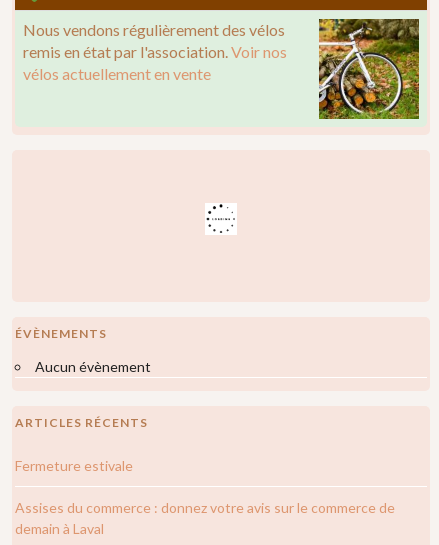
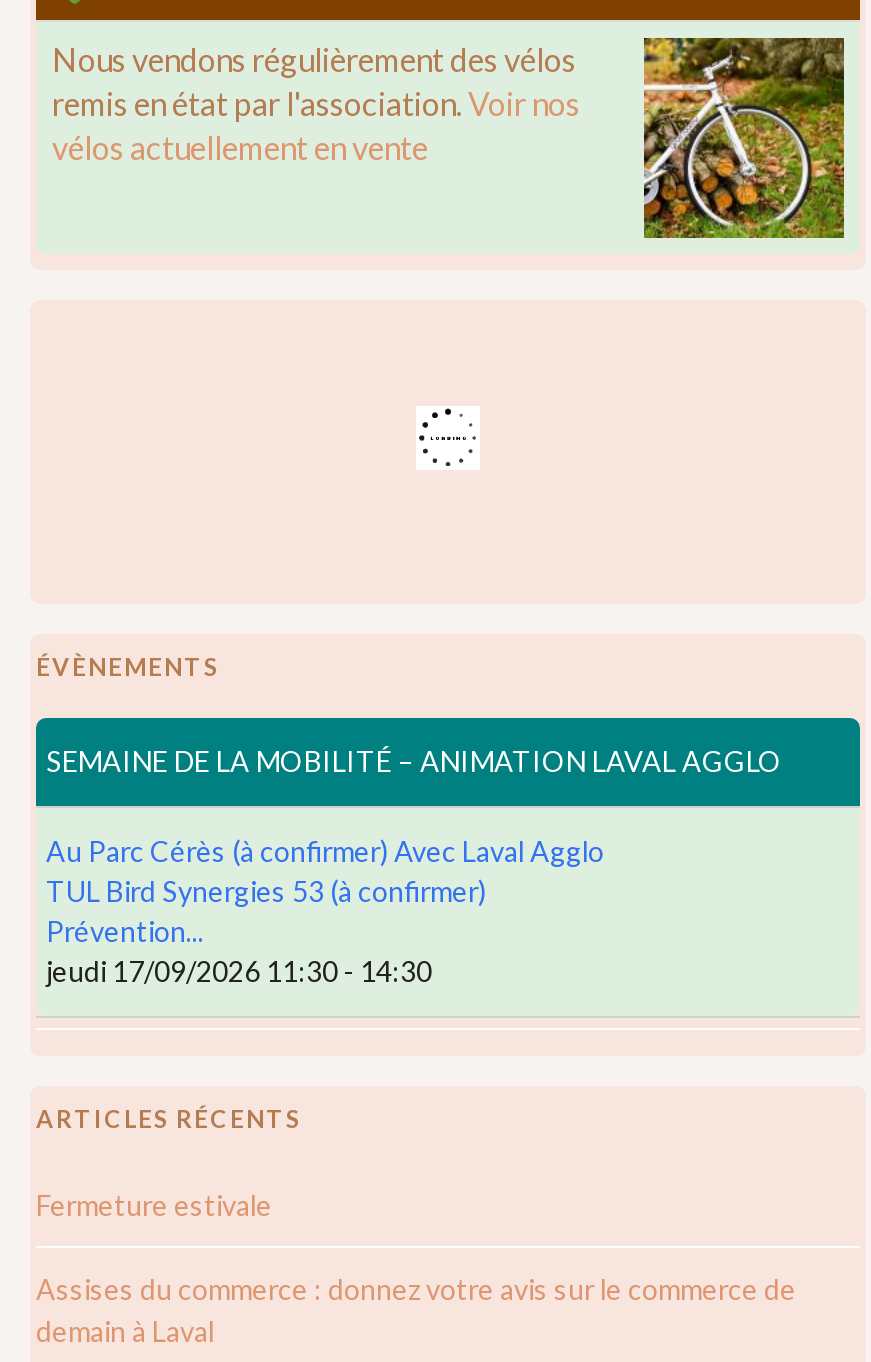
[35,358,151,375] Aucun évènement -> [46,743,782,987] SEMAINE DE LA MOBILITÉ – ANIMATION LAVAL AGGLO | Au Parc Cérès (à confirmer) Avec Laval Agglo | TUL Bird Synergies 53 (à confirmer) | Prévention... | jeudi 17/09/2026 11:30 - 14:30

